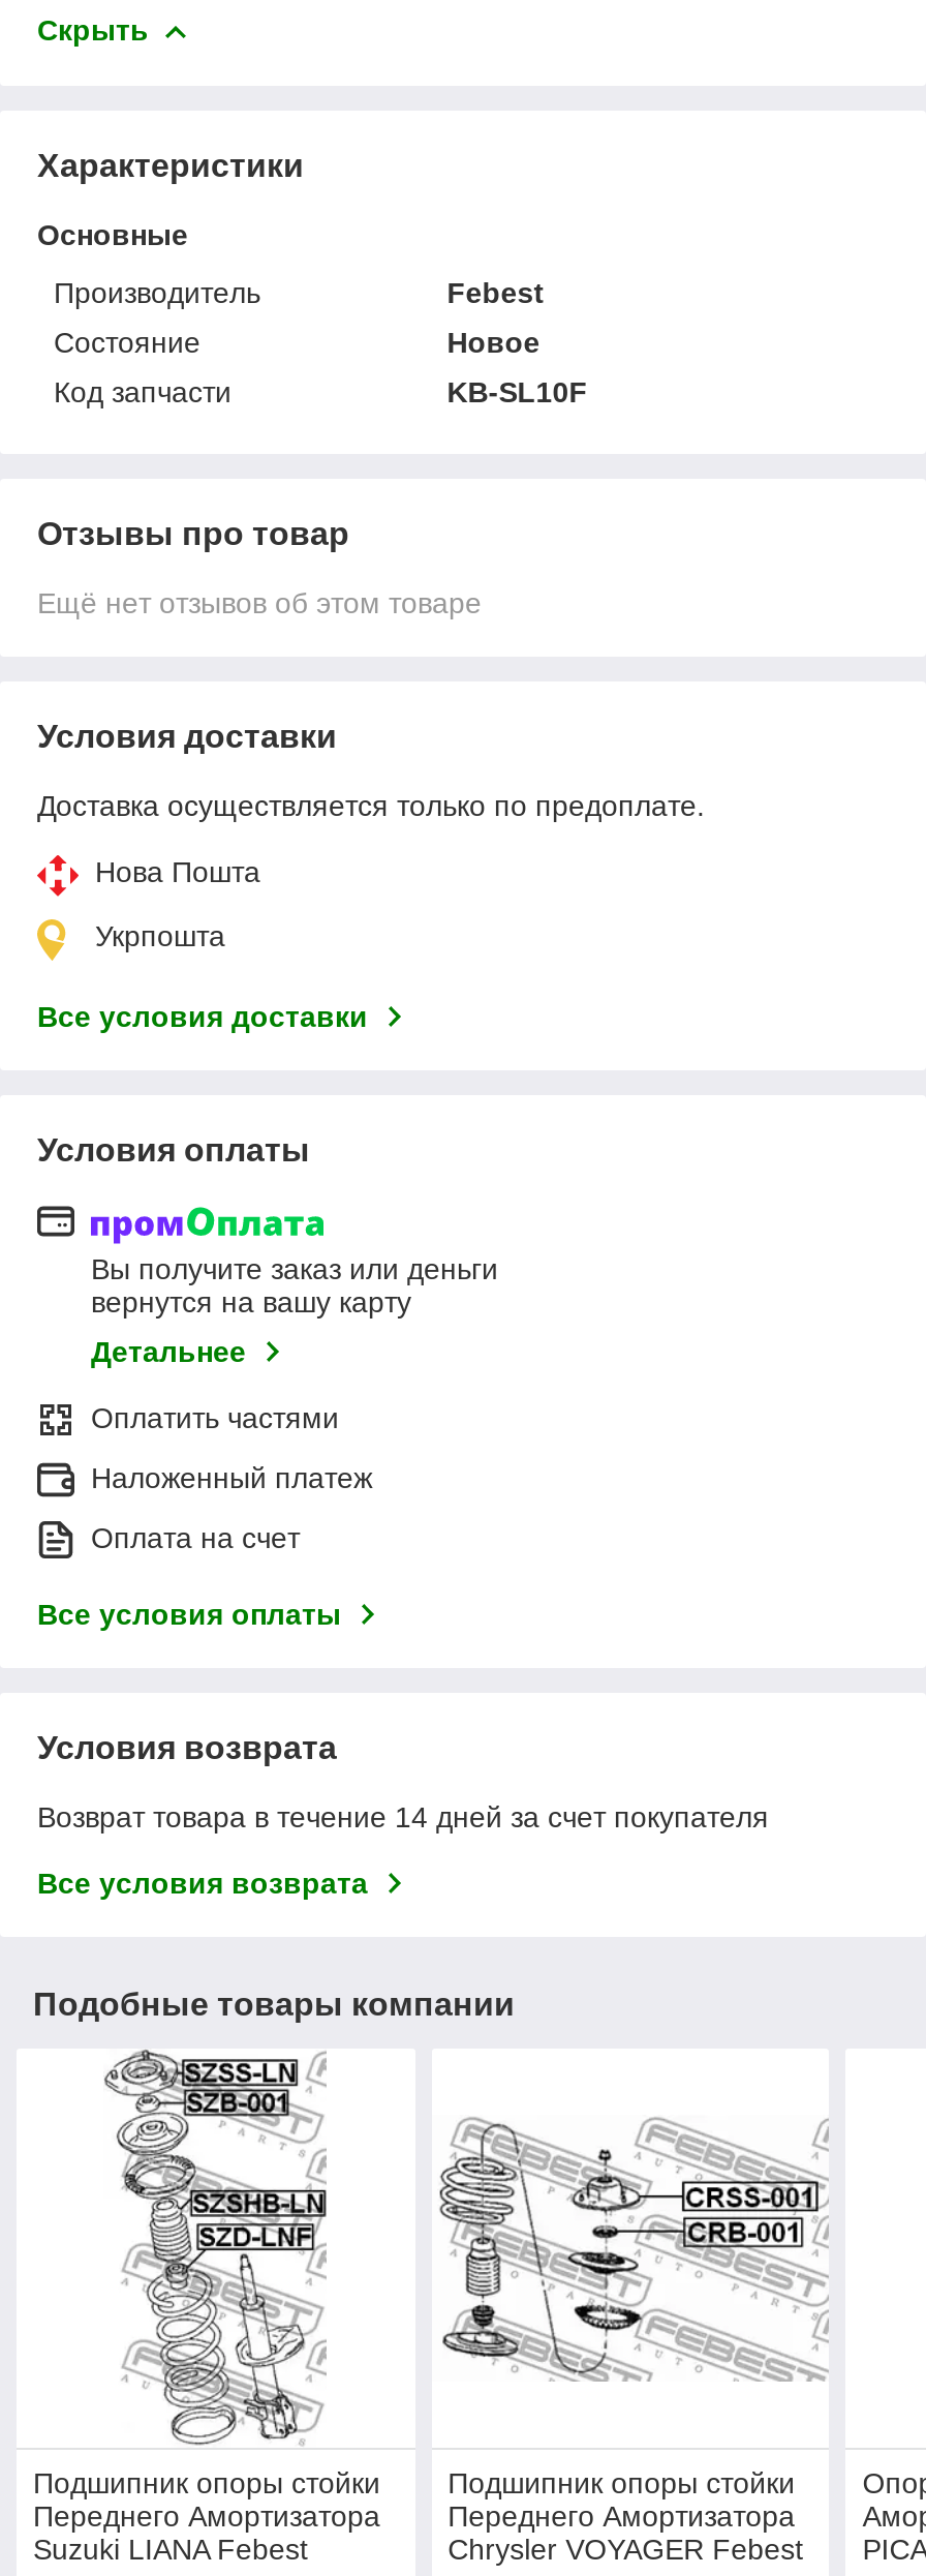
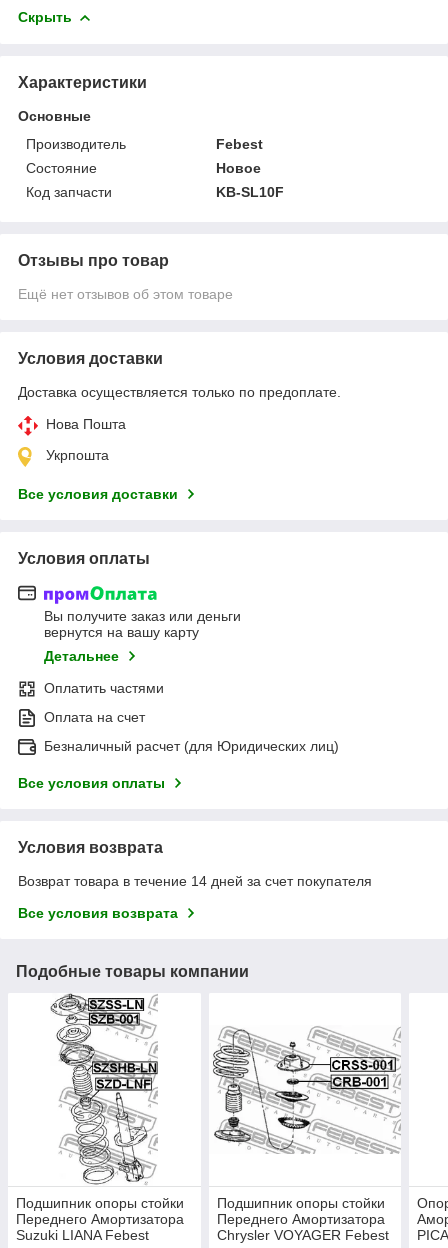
[91,1462,372,1495] Наложенный платеж -> none
moved [91,1522,300,1555] -> [44,709,145,725]: Оплата на счет
none -> [44,738,339,754] Безналичный расчет (для Юридических лиц)

